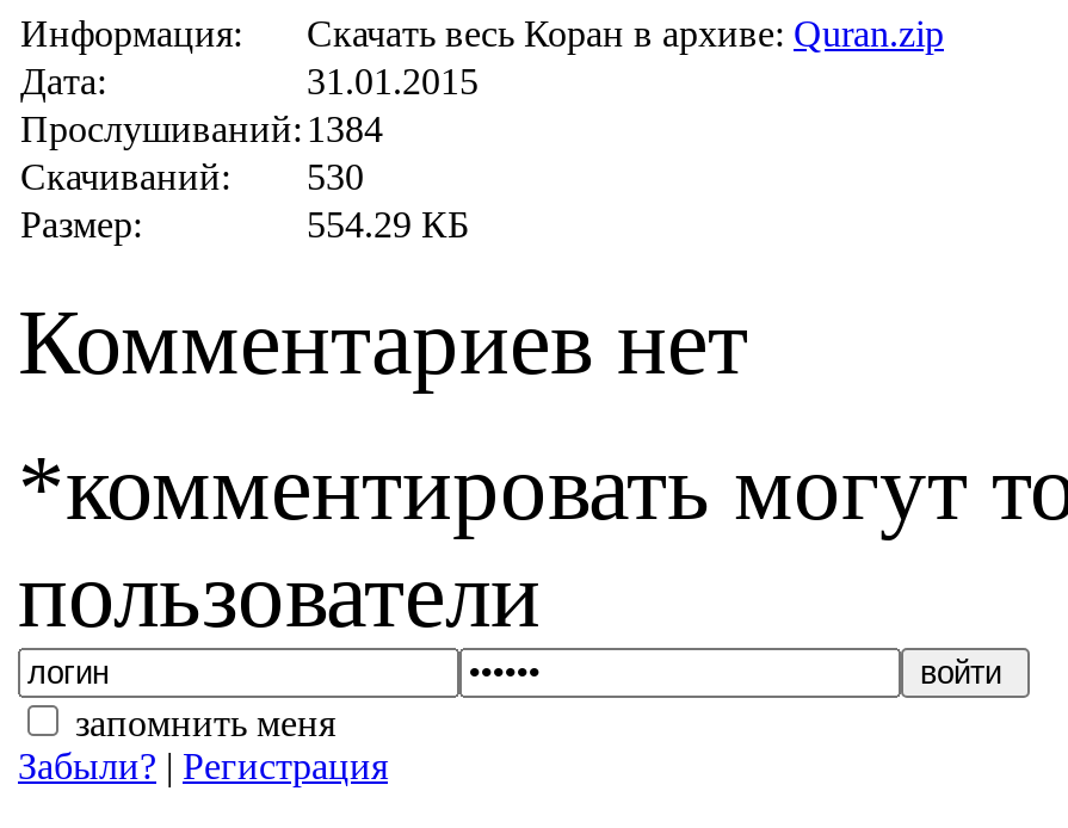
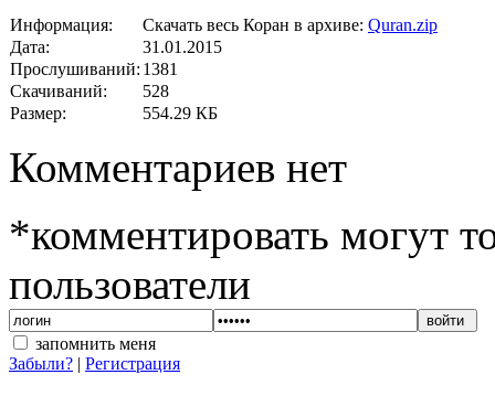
[20,108,383,148] Прослушиваний: 1384 -> [10,59,178,78] Прослушиваний: 1381
[20,155,364,196] Скачиваний: 530 -> [10,81,169,100] Скачиваний: 528

